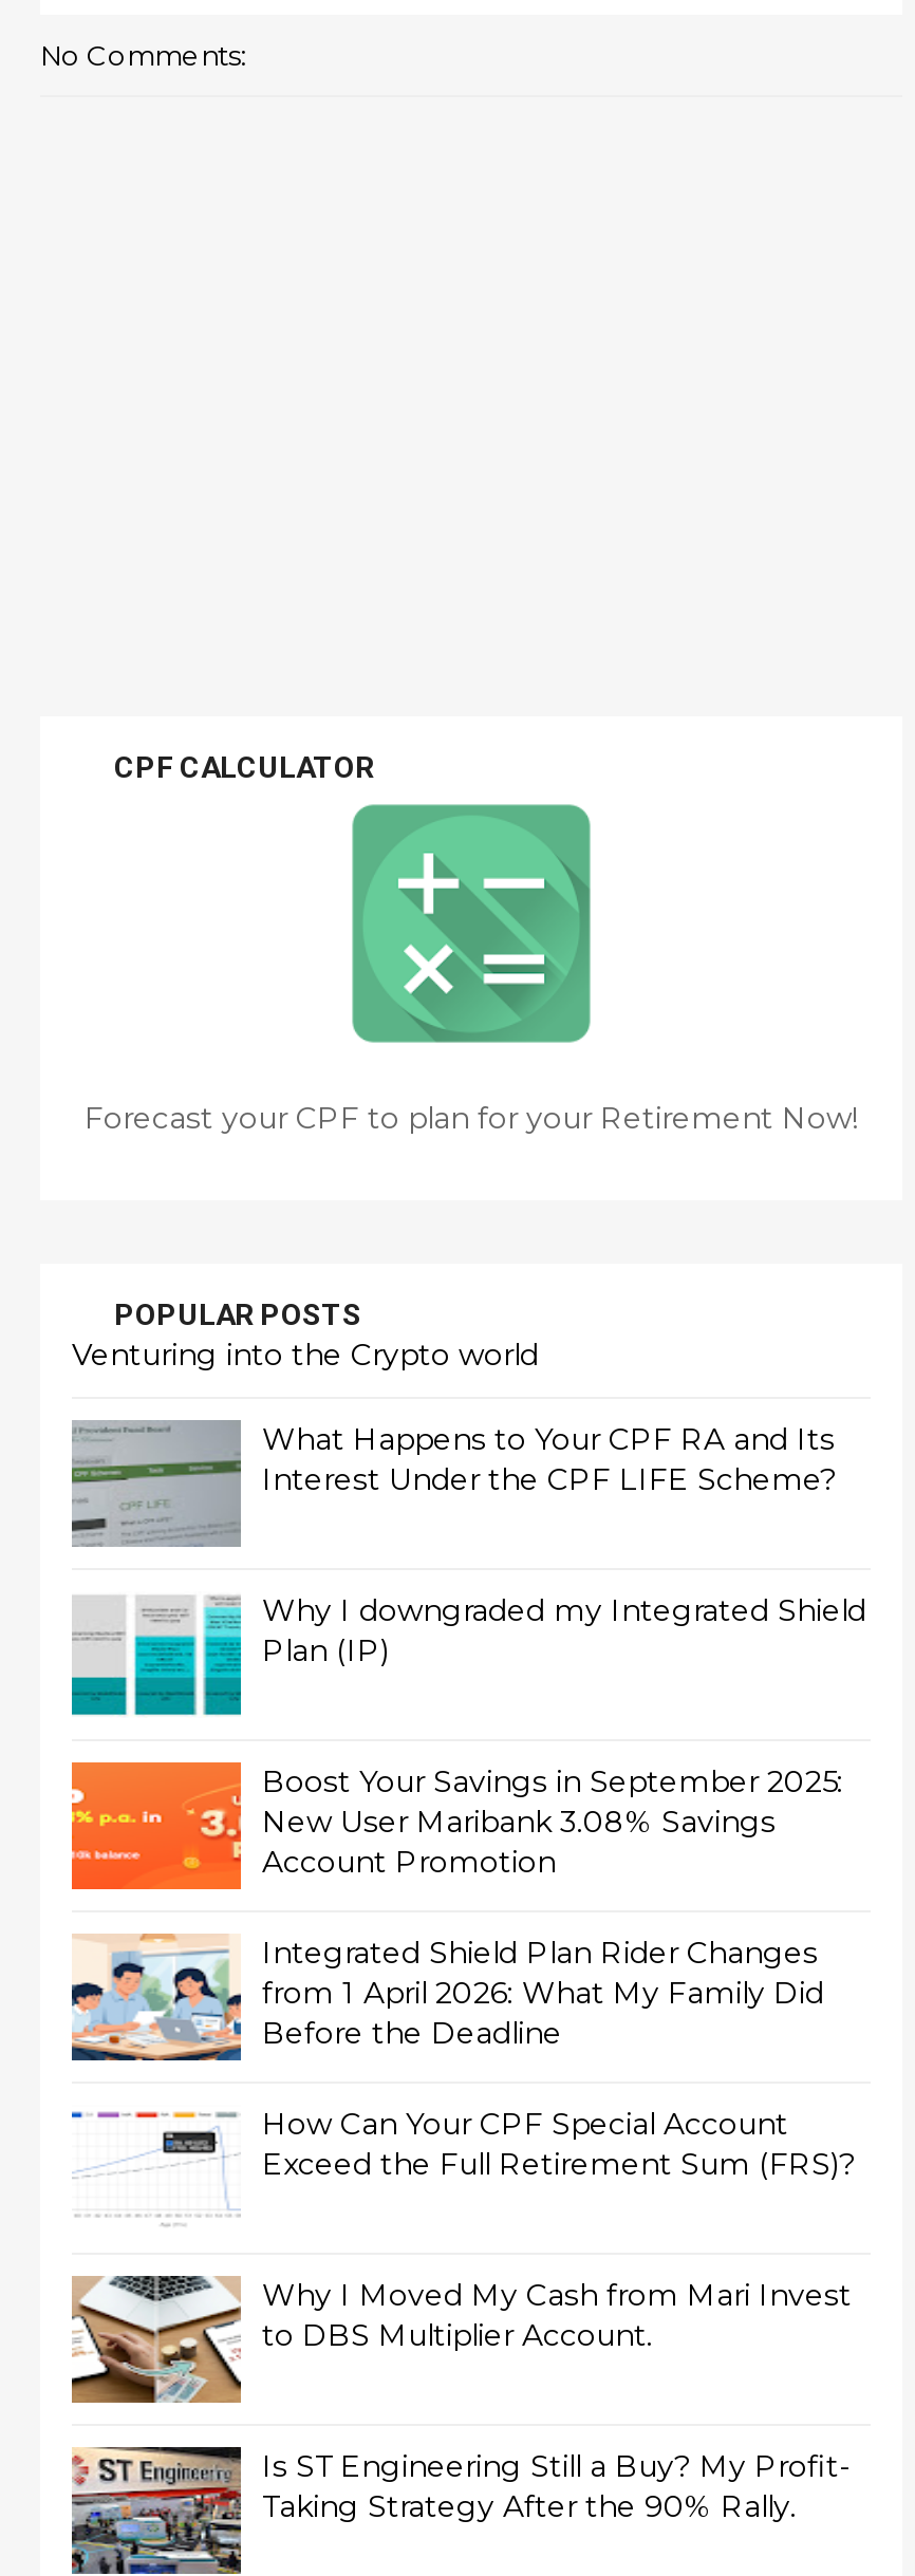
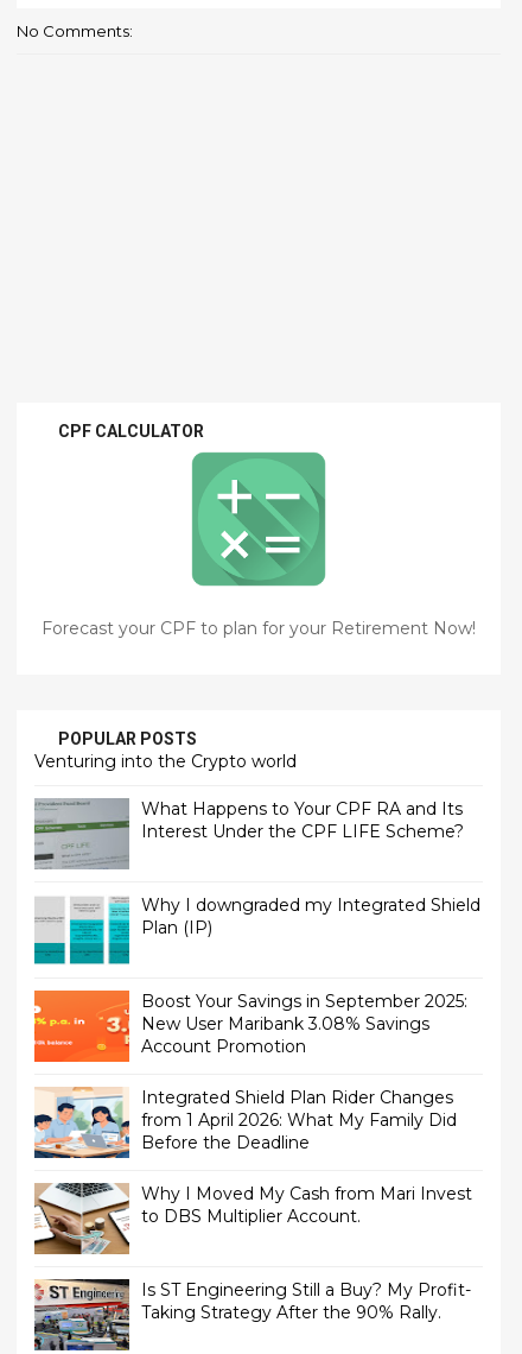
[70,2105,856,2232] [image] | How Can Your CPF Special Account | Exceed the Full Retirement Sum (FRS)? -> none

